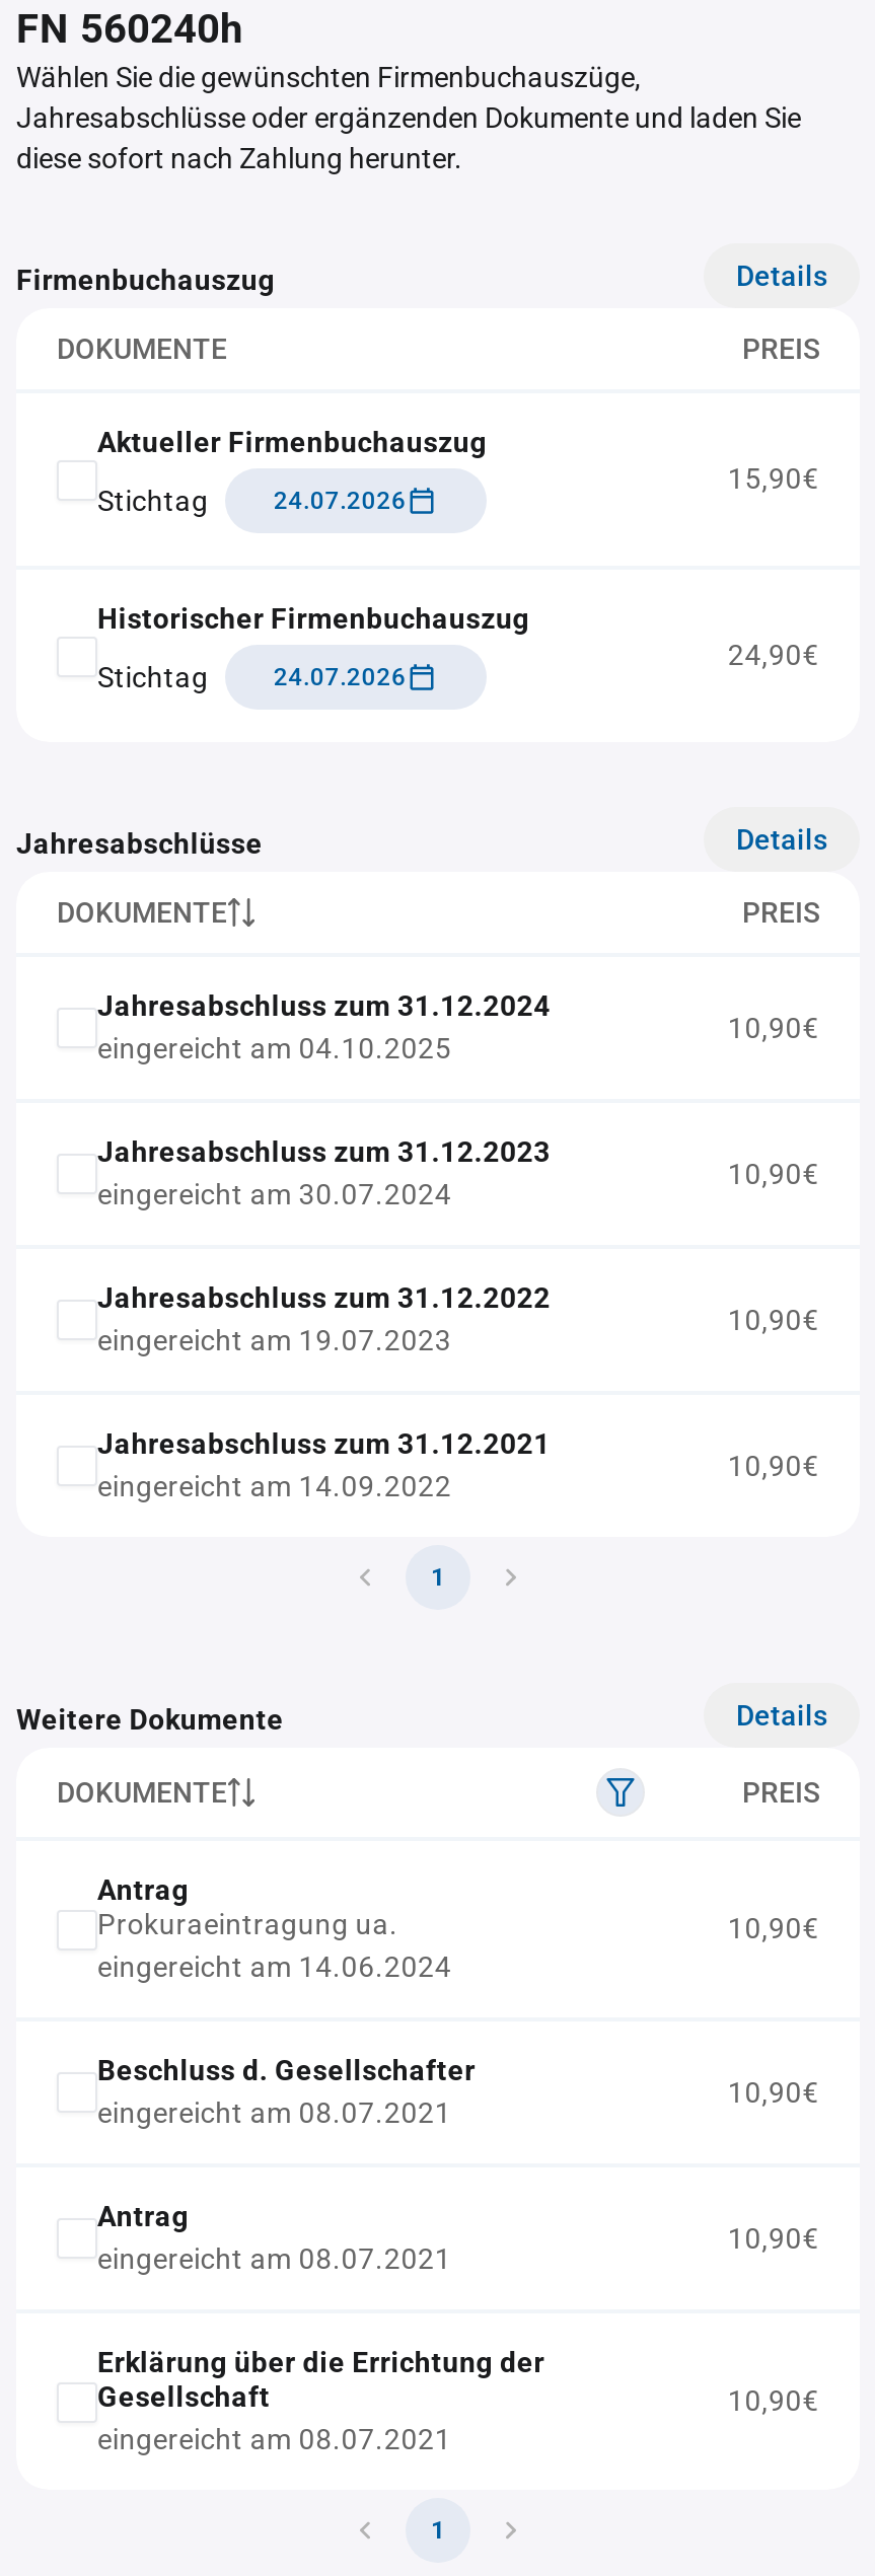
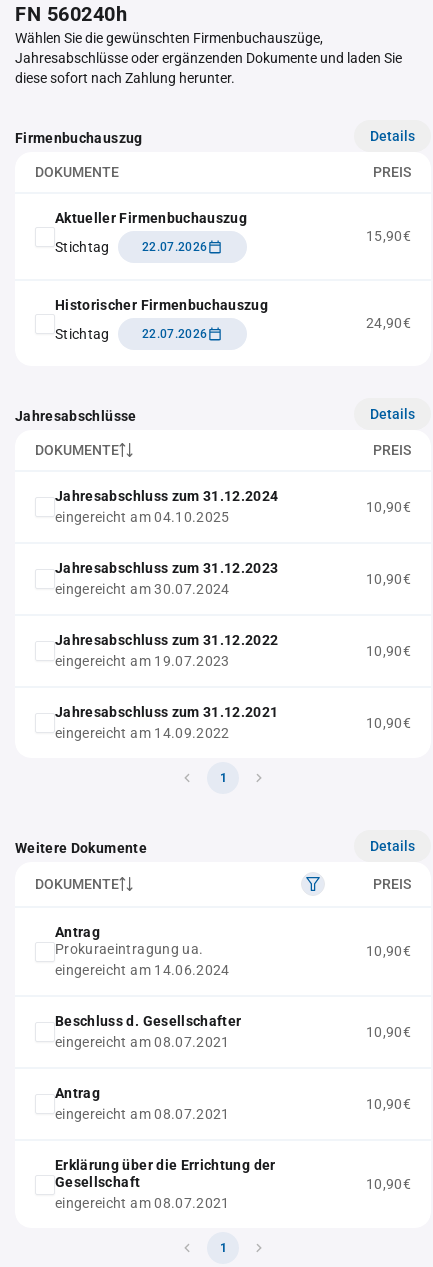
[273,487,406,515] 24.07.2026 -> [142,240,207,254] 22.07.2026
[273,663,406,691] 24.07.2026 -> [142,327,207,341] 22.07.2026

